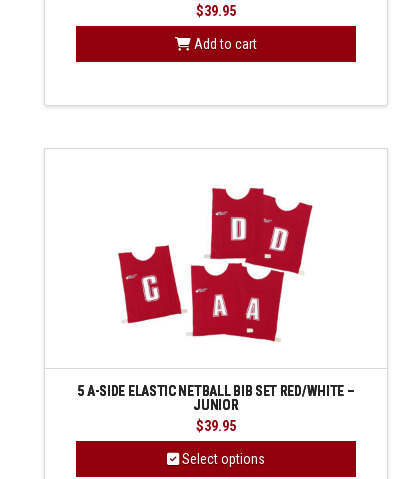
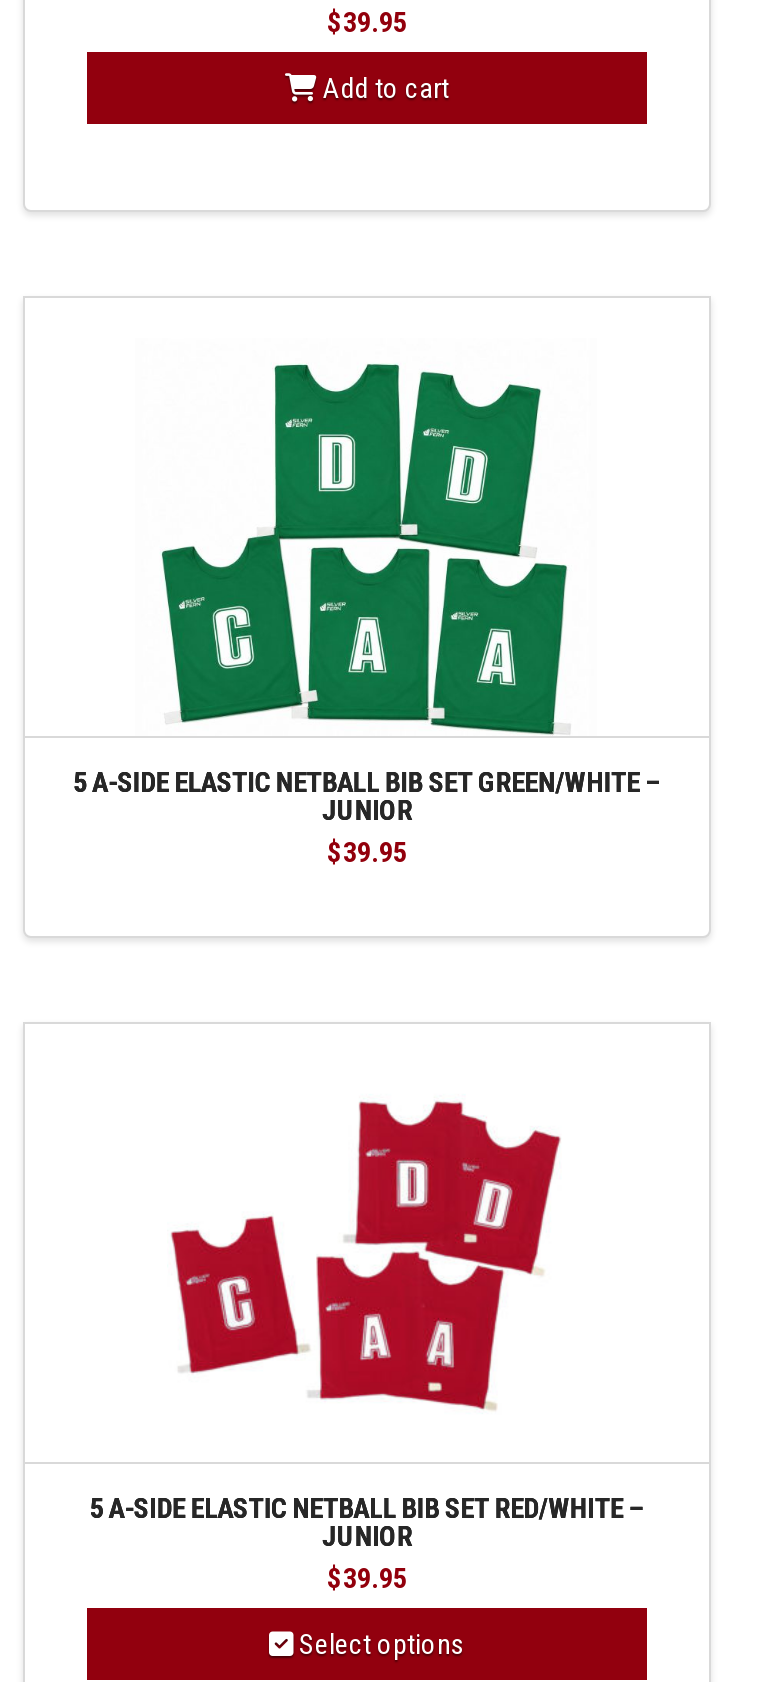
none -> [73,362,660,868] [image] | 5 A-SIDE ELASTIC NETBALL BIB SET GREEN/WHITE – | JUNIOR | $39.95

